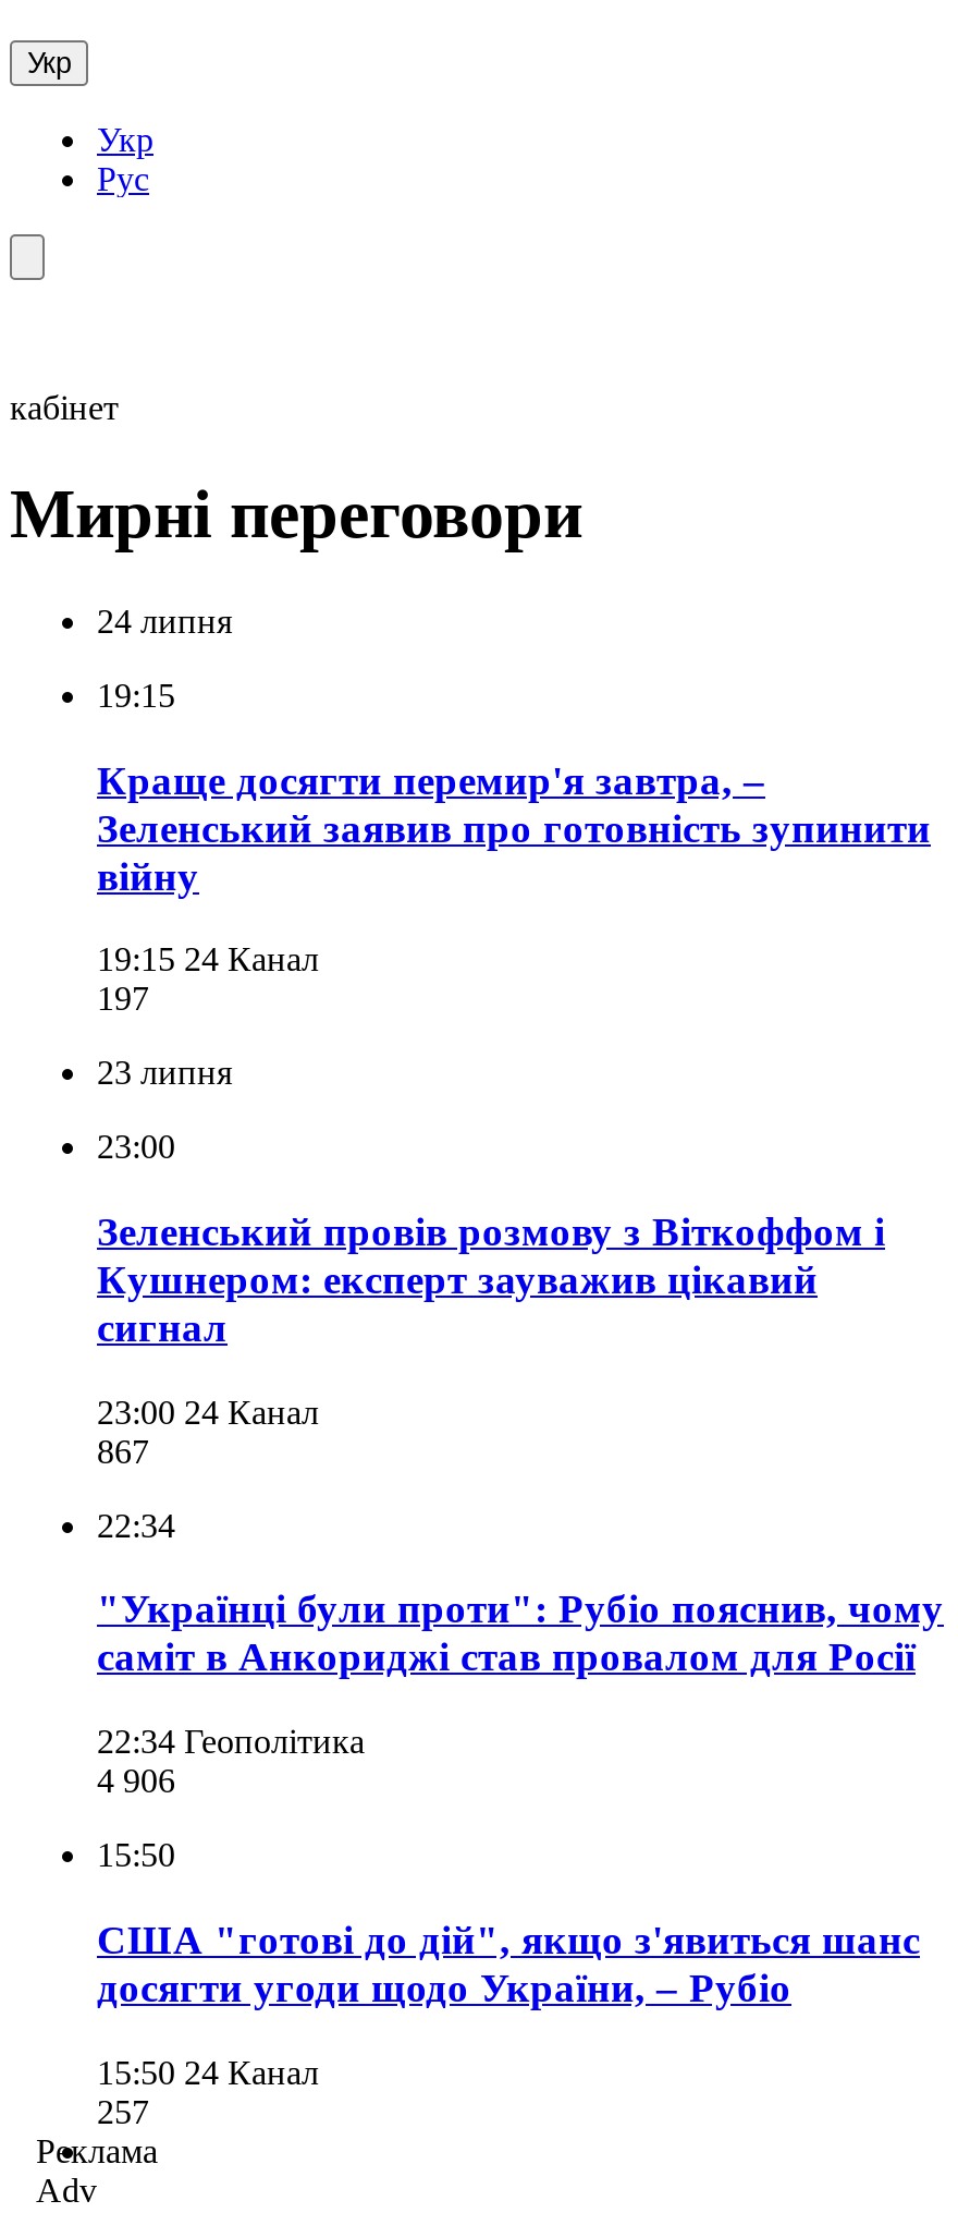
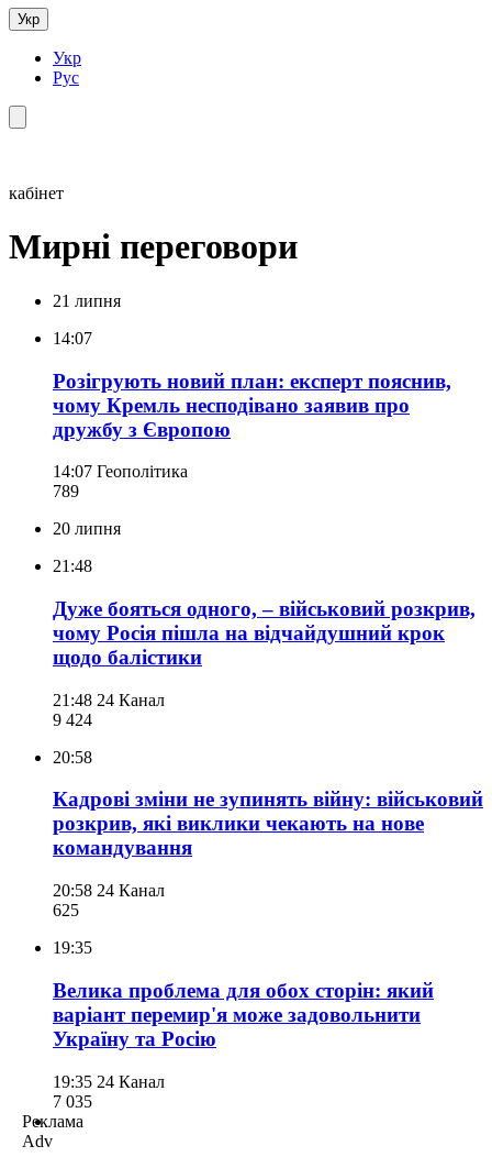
[97,602,232,639] 24 липня -> [53,291,121,310] 21 липня
[97,676,175,713] 19:15 -> [53,329,92,347] 14:07
[97,756,931,898] Краще досягти перемир'я завтра, – | Зеленський заявив про готовність зупинити | війну -> [53,369,451,441] Розігрують новий план: експерт пояснив, | чому Кремль несподівано заявив про | дружбу з Європою
[97,941,319,1017] 19:15 24 Канал | 197 -> [53,462,188,501] 14:07 Геополітика | 789
[97,1054,232,1091] 23 липня -> [53,519,121,538] 20 липня
[97,1128,175,1165] 23:00 -> [53,557,92,576] 21:48
[97,1208,885,1350] Зеленський провів розмову з Віткоффом і | Кушнером: експерт зауважив цікавий | сигнал -> [53,597,476,669] Дуже бояться одного, – військовий розкрив, | чому Росія пішла на відчайдушний крок | щодо балістики
[97,1393,319,1469] 23:00 24 Канал | 867 -> [53,690,165,729] 21:48 24 Канал | 9 424
[97,1507,175,1544] 22:34 -> [53,748,92,766] 20:58
[97,1586,944,1680] "Українці були проти": Рубіо пояснив, чому | саміт в Анкориджі став провалом для Росії -> [53,788,483,860] Кадрові зміни не зупинять війну: військовий | розкрив, які виклики чекають на нове | командування
[97,1723,365,1799] 22:34 Геополітика | 4 906 -> [53,881,165,920] 20:58 24 Канал | 625
[97,1836,175,1873] 15:50 -> [53,938,92,957] 19:35
[97,1916,920,2010] США "готові до дій", якщо з'явиться шанс | досягти угоди щодо України, – Рубіо -> [53,979,434,1050] Велика проблема для обох сторін: який | варіант перемир'я може задовольнити | Україну та Росію
[97,2053,319,2129] 15:50 24 Канал | 257 -> [53,1072,165,1110] 19:35 24 Канал | 7 035

